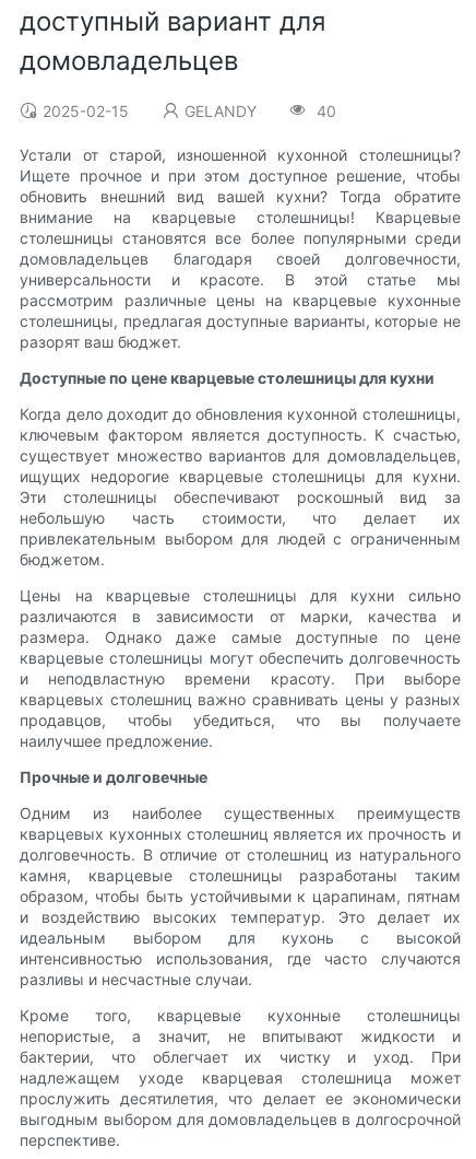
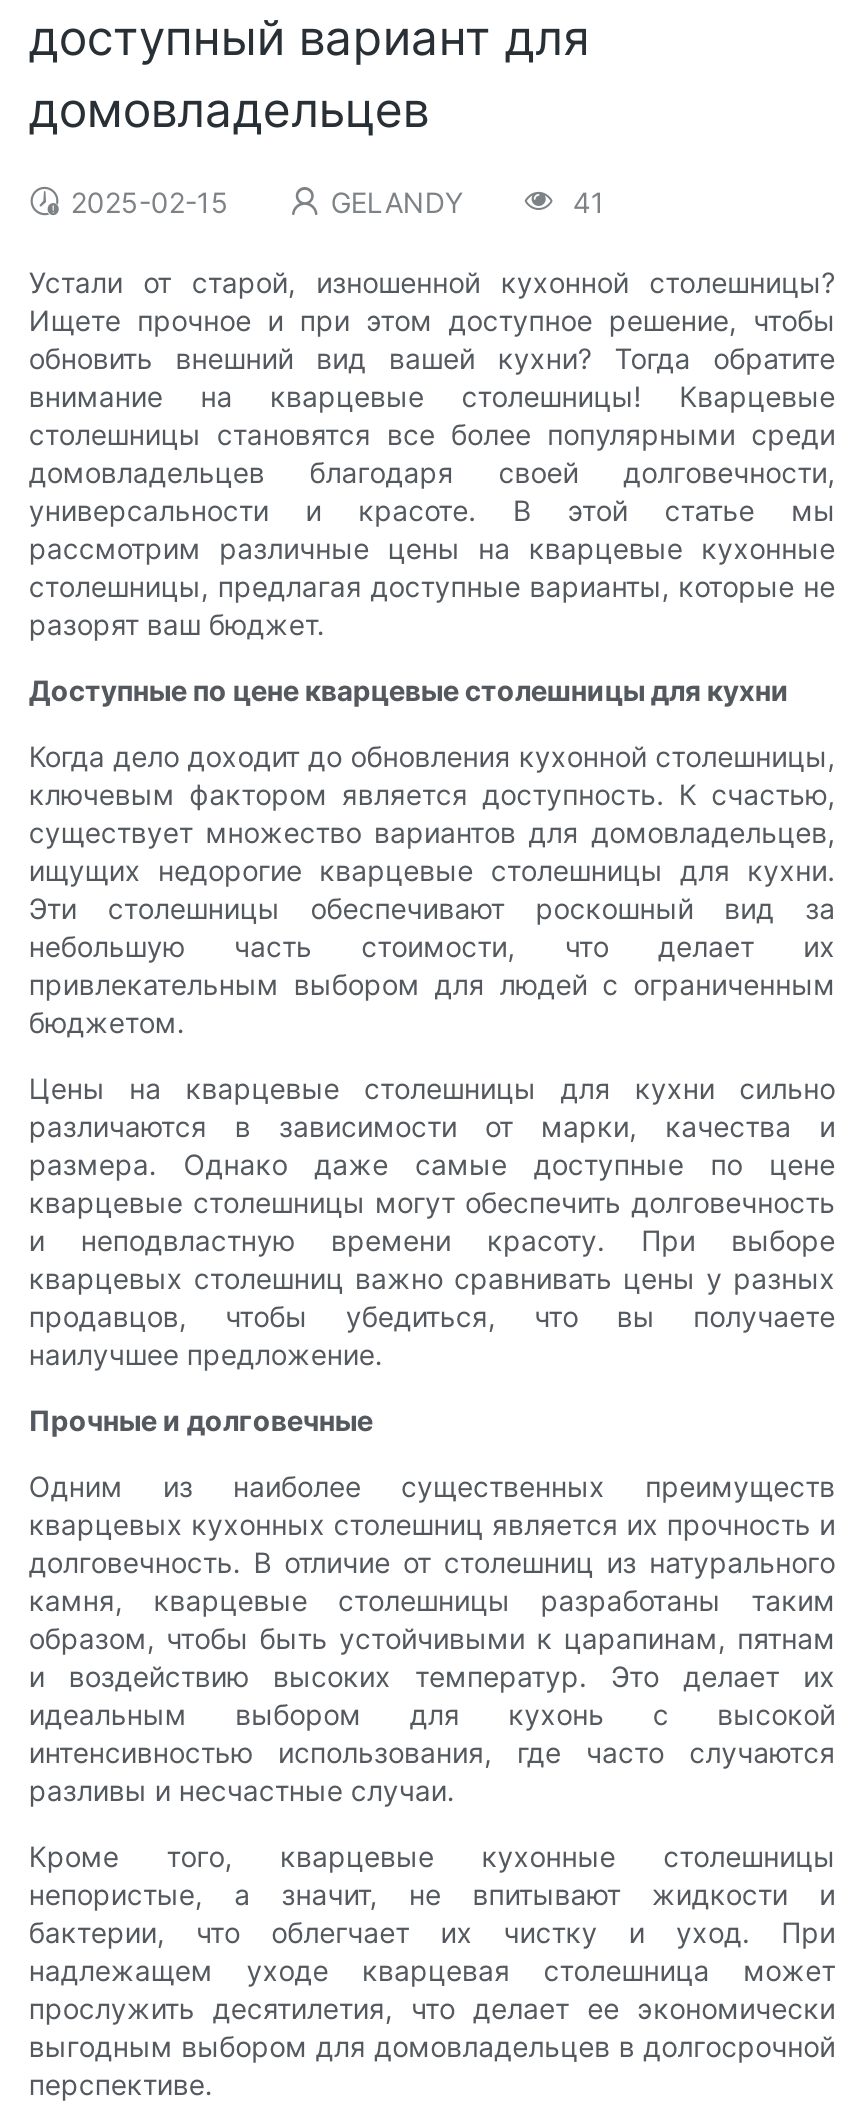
[317,102,337,121] 40 -> [573,186,605,220] 41

